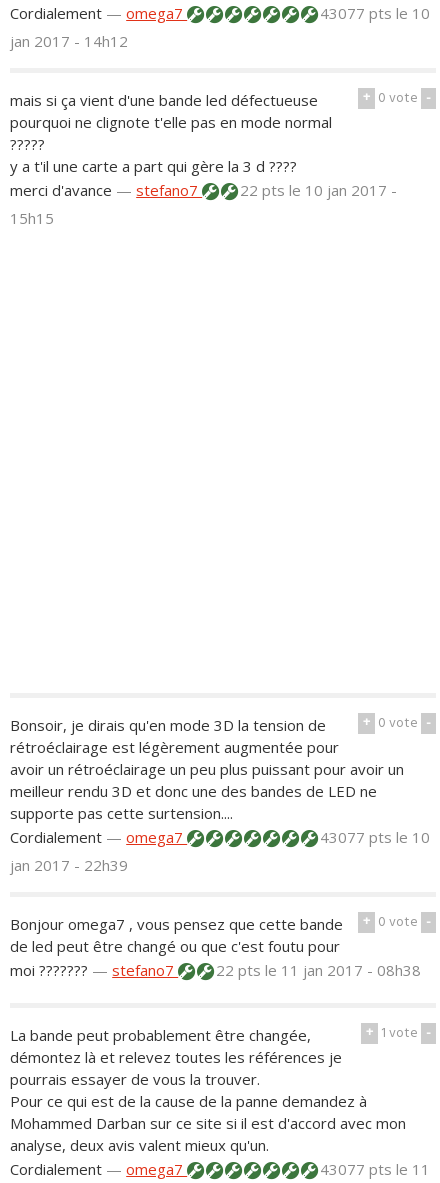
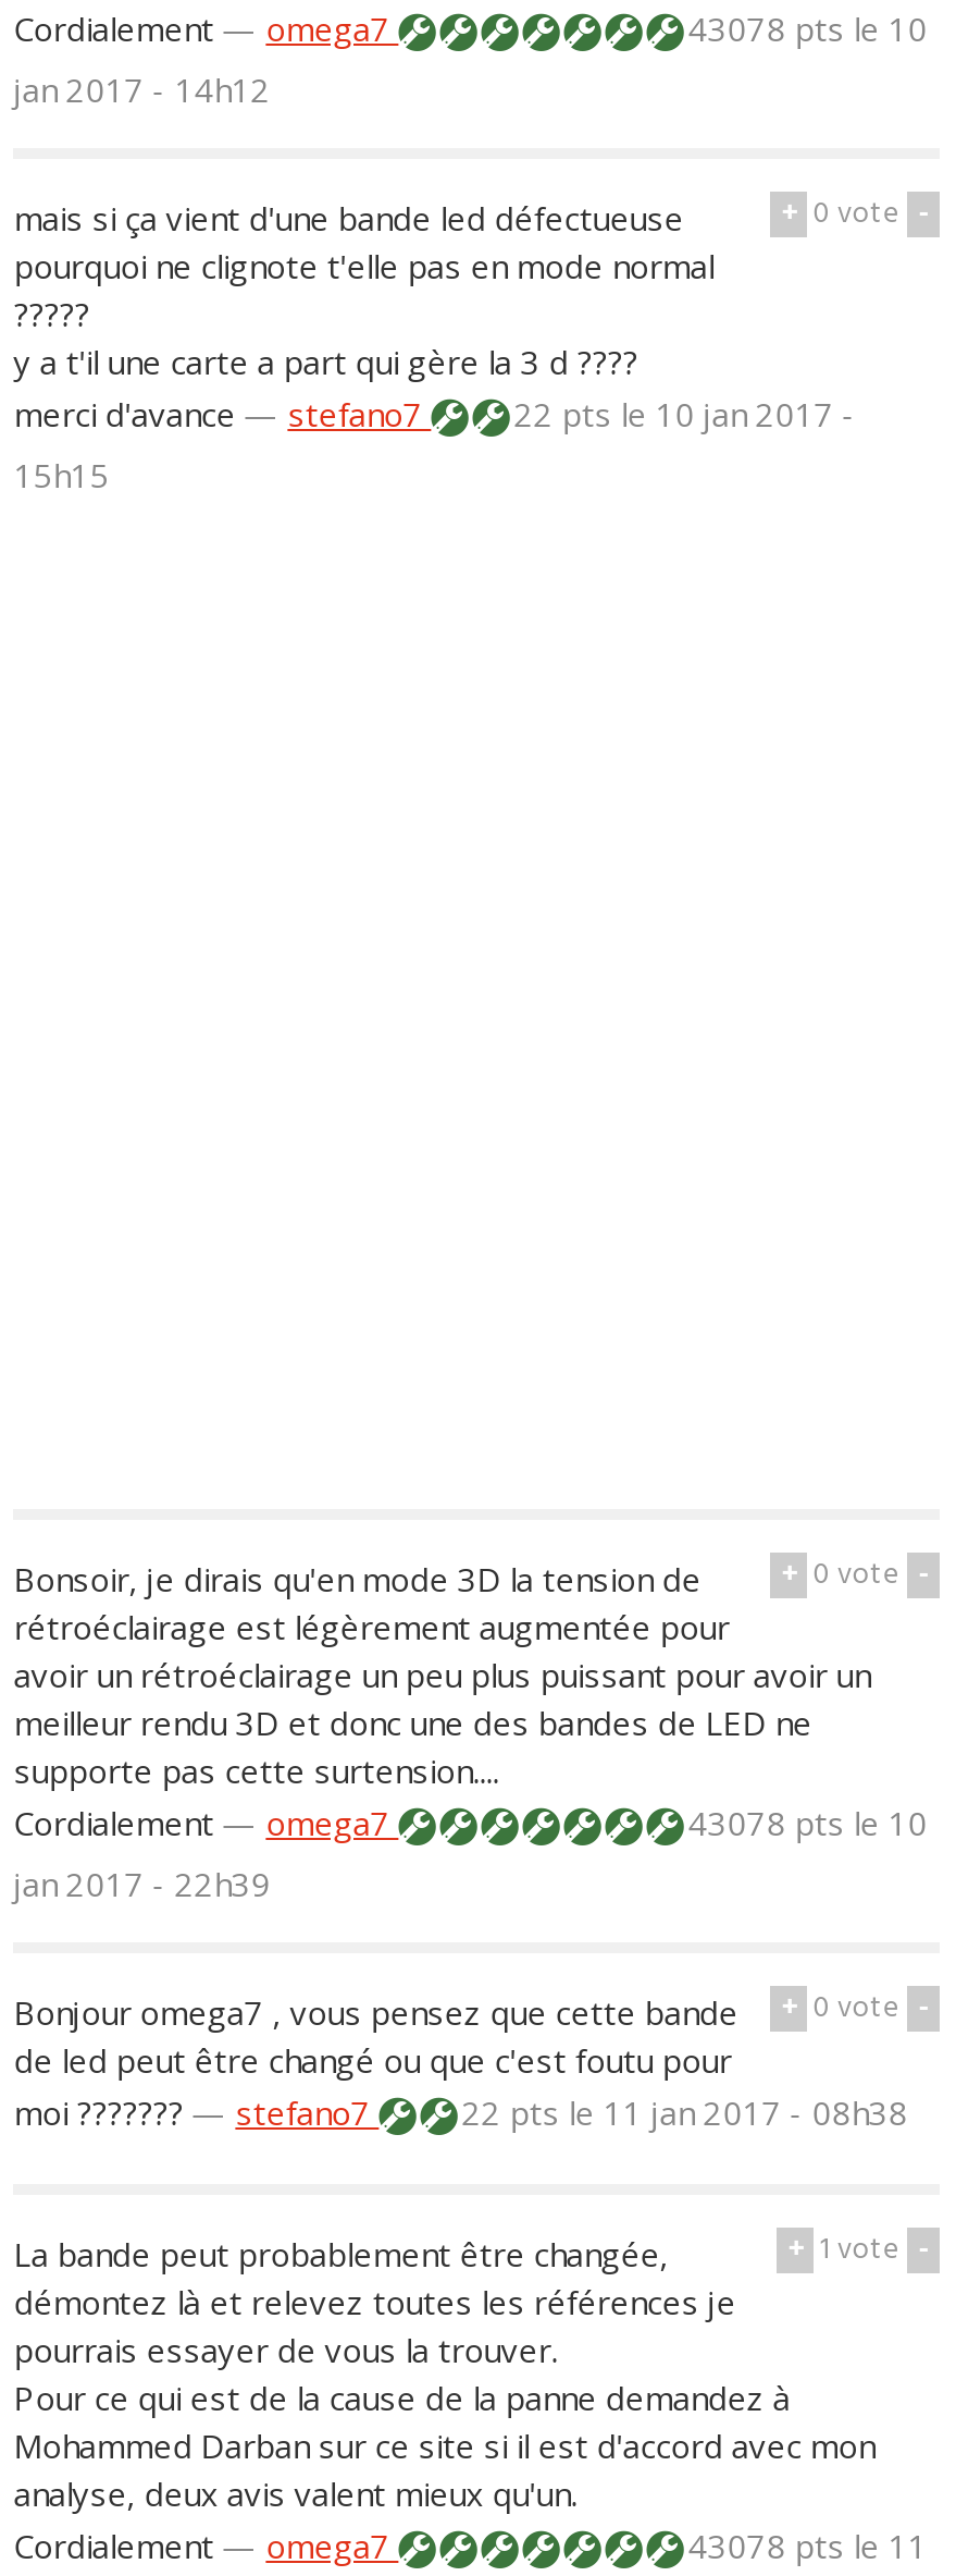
[316,3,430,23] 43077 pts le 10 -> [679,6,927,50] 43078 pts le 10
[316,827,430,847] 43077 pts le 10 -> [679,1801,927,1844] 43078 pts le 10
[316,1159,430,1179] 43077 pts le 11 -> [679,2524,927,2567] 43078 pts le 11

